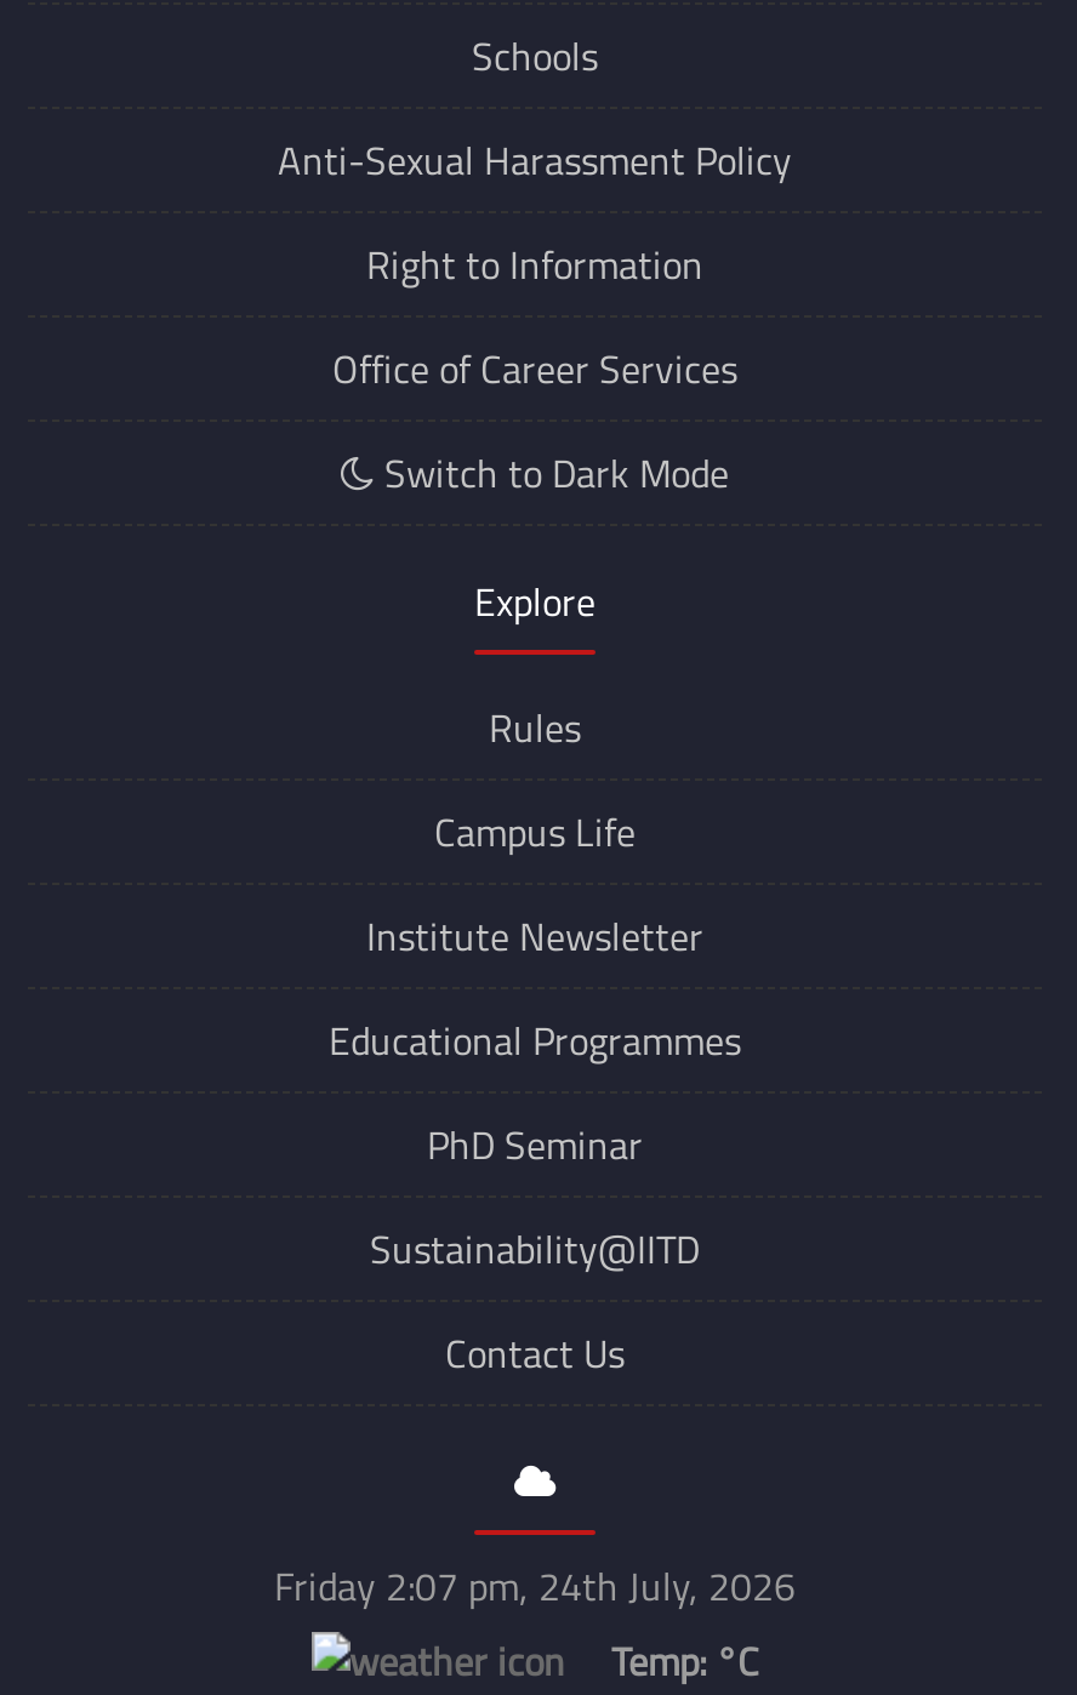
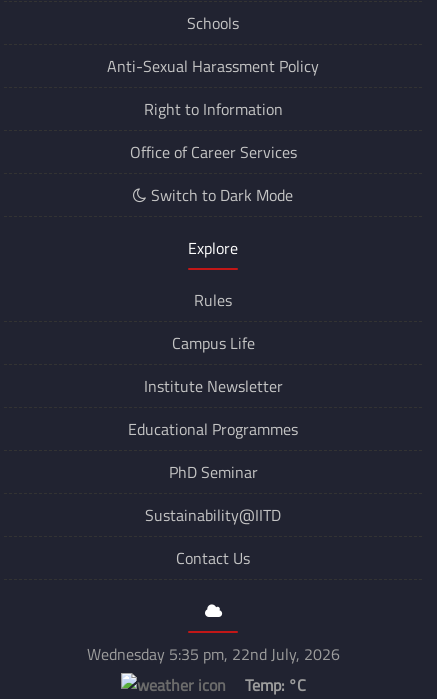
[274,1556,796,1614] Friday 2:07 pm, 24th July, 2026 -> [86,642,339,666] Wednesday 5:35 pm, 22nd July, 2026

